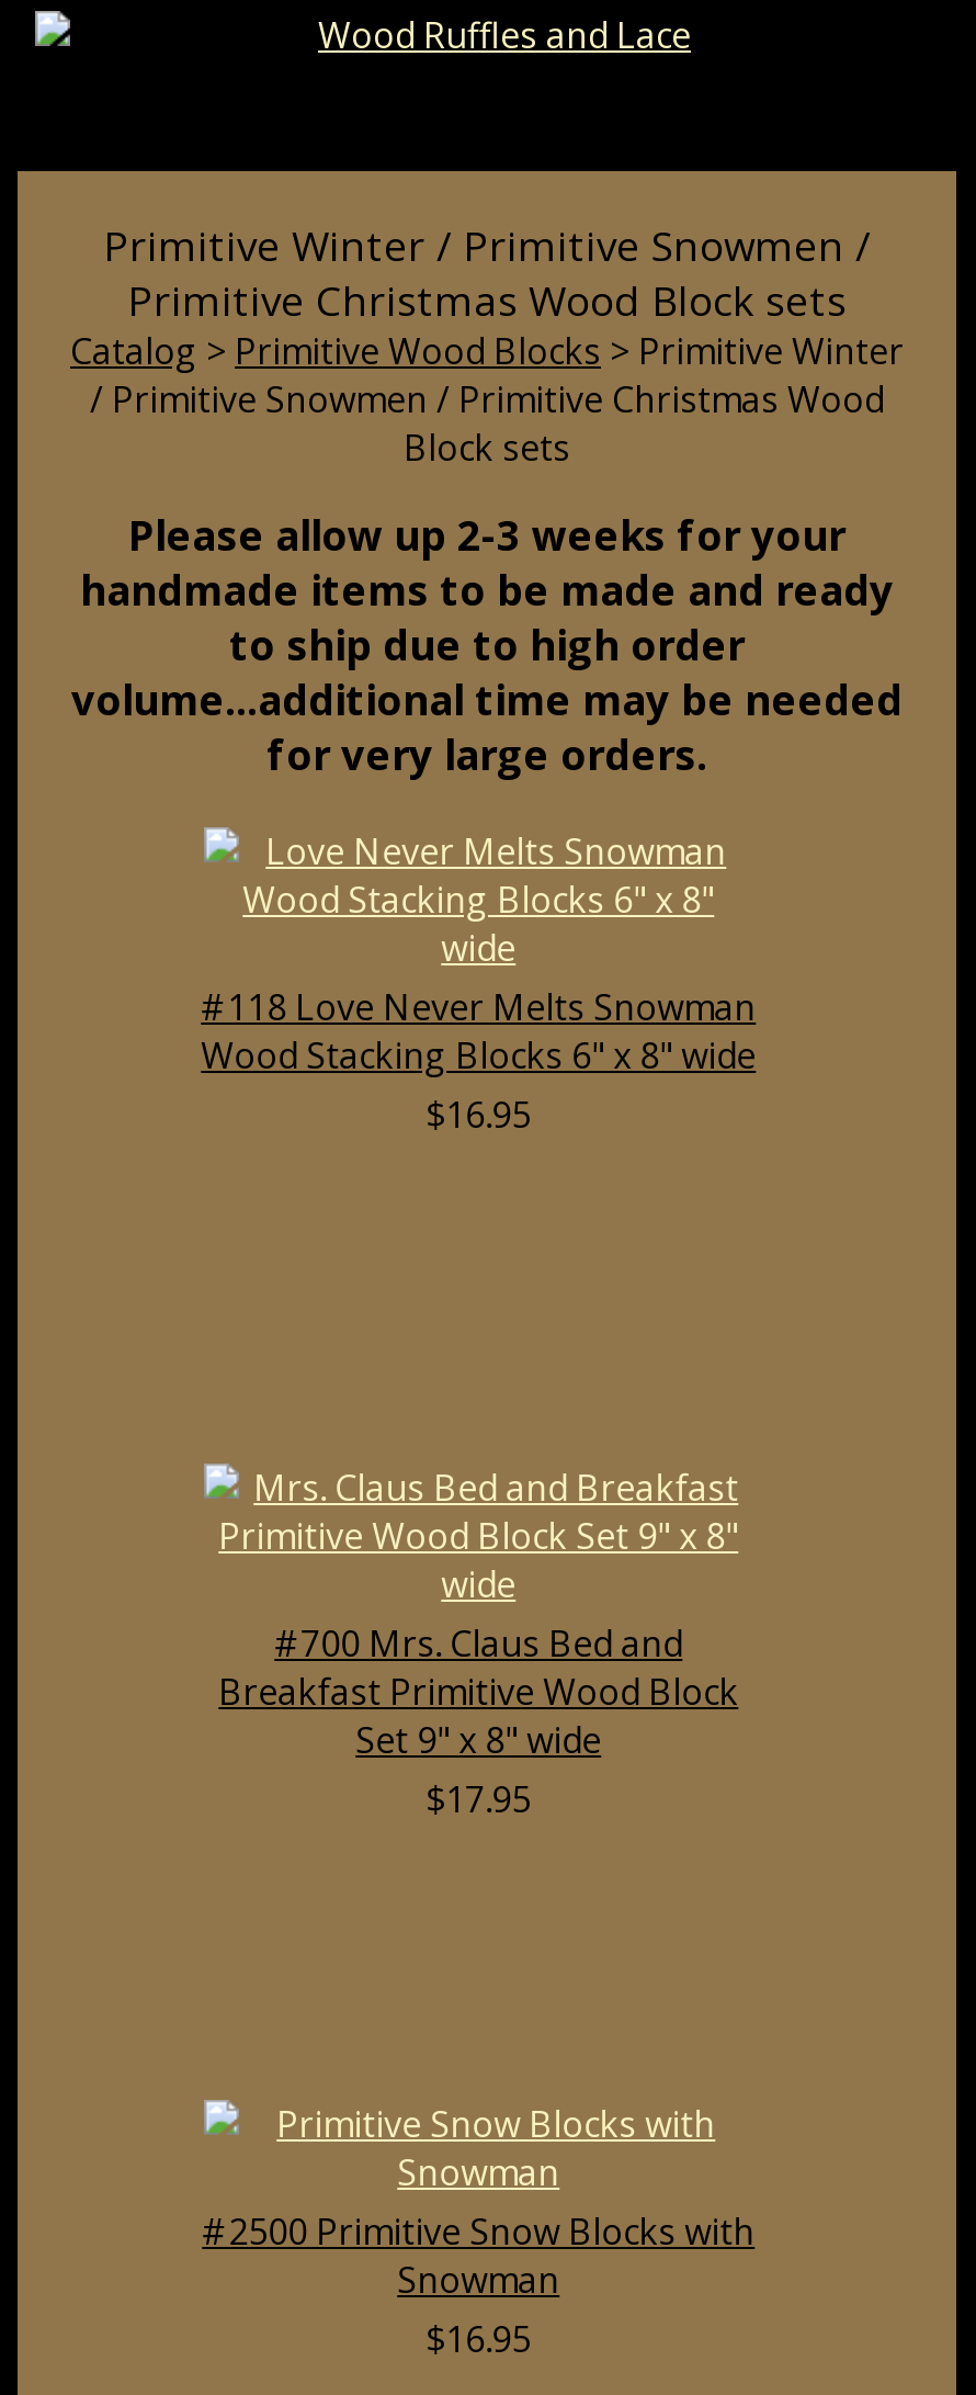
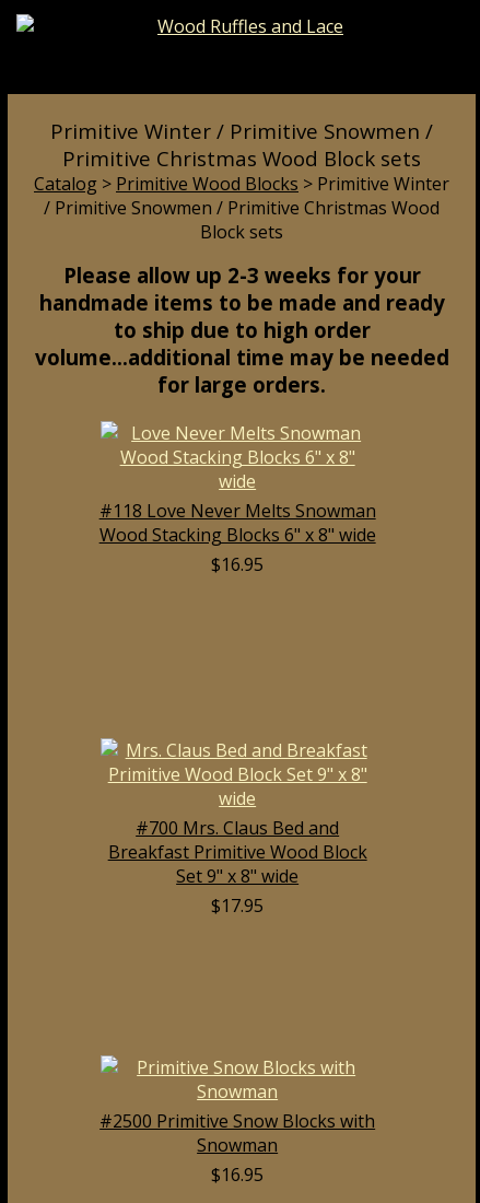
[266,726,707,781] for very large orders. -> [157,371,326,398] for large orders.

